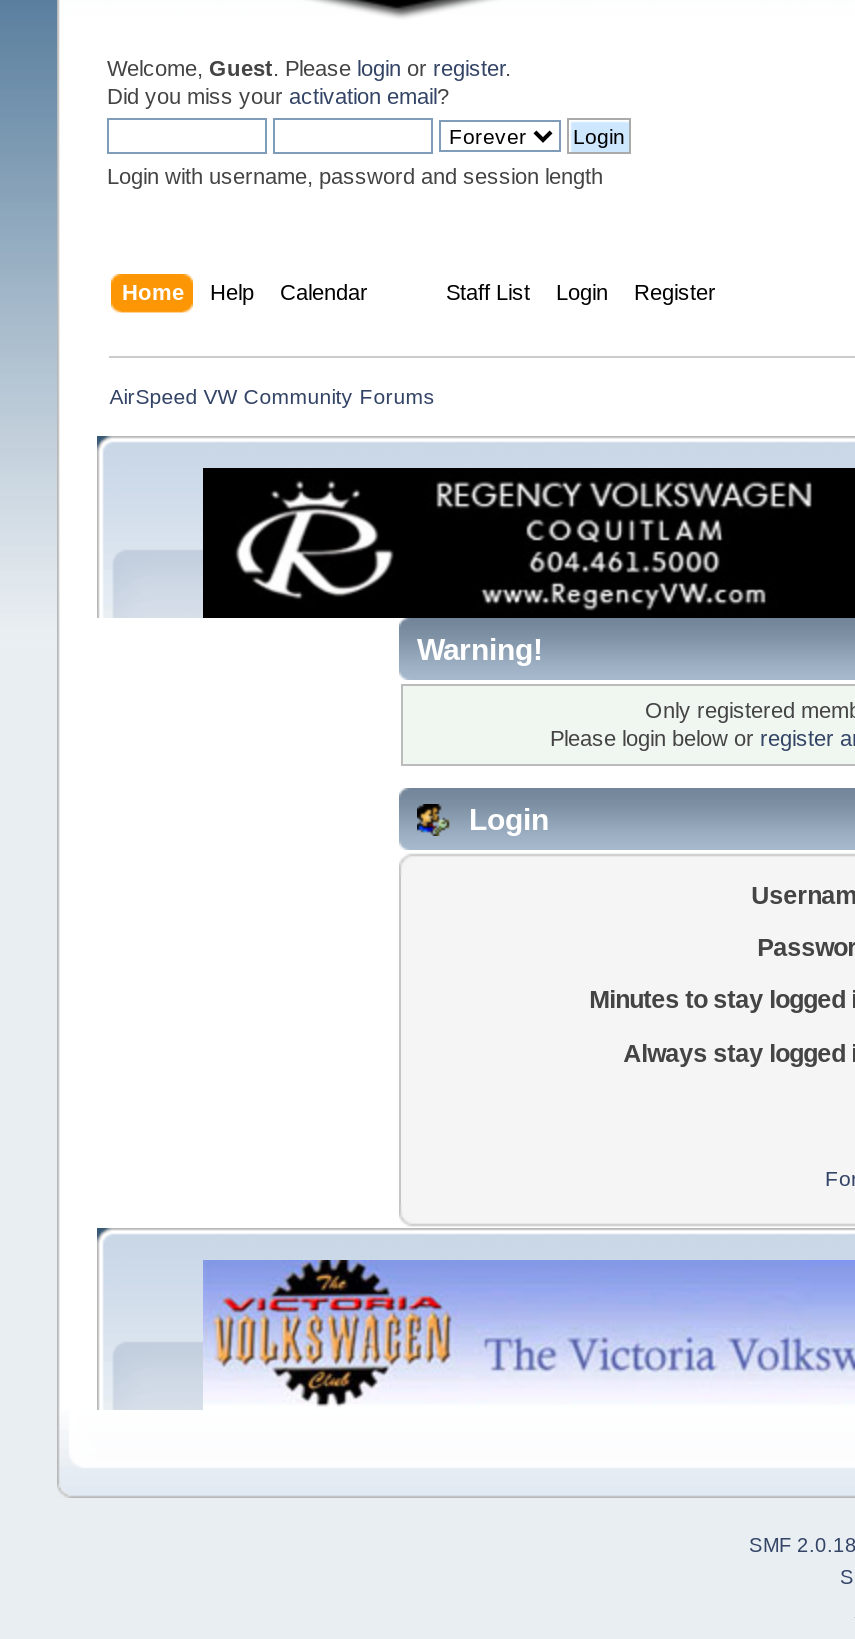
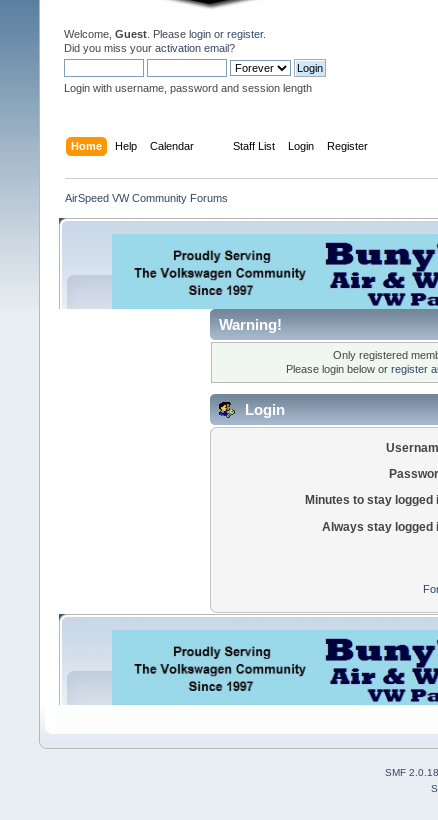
[201,466,849,620] [image] -> [112,234,435,310] [image]
[203,1258,849,1410] [image] -> [112,630,435,706] [image]

